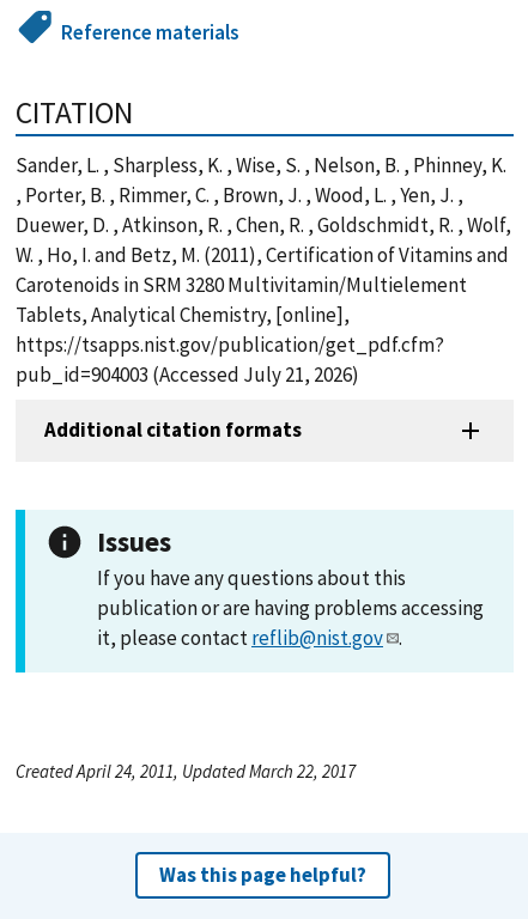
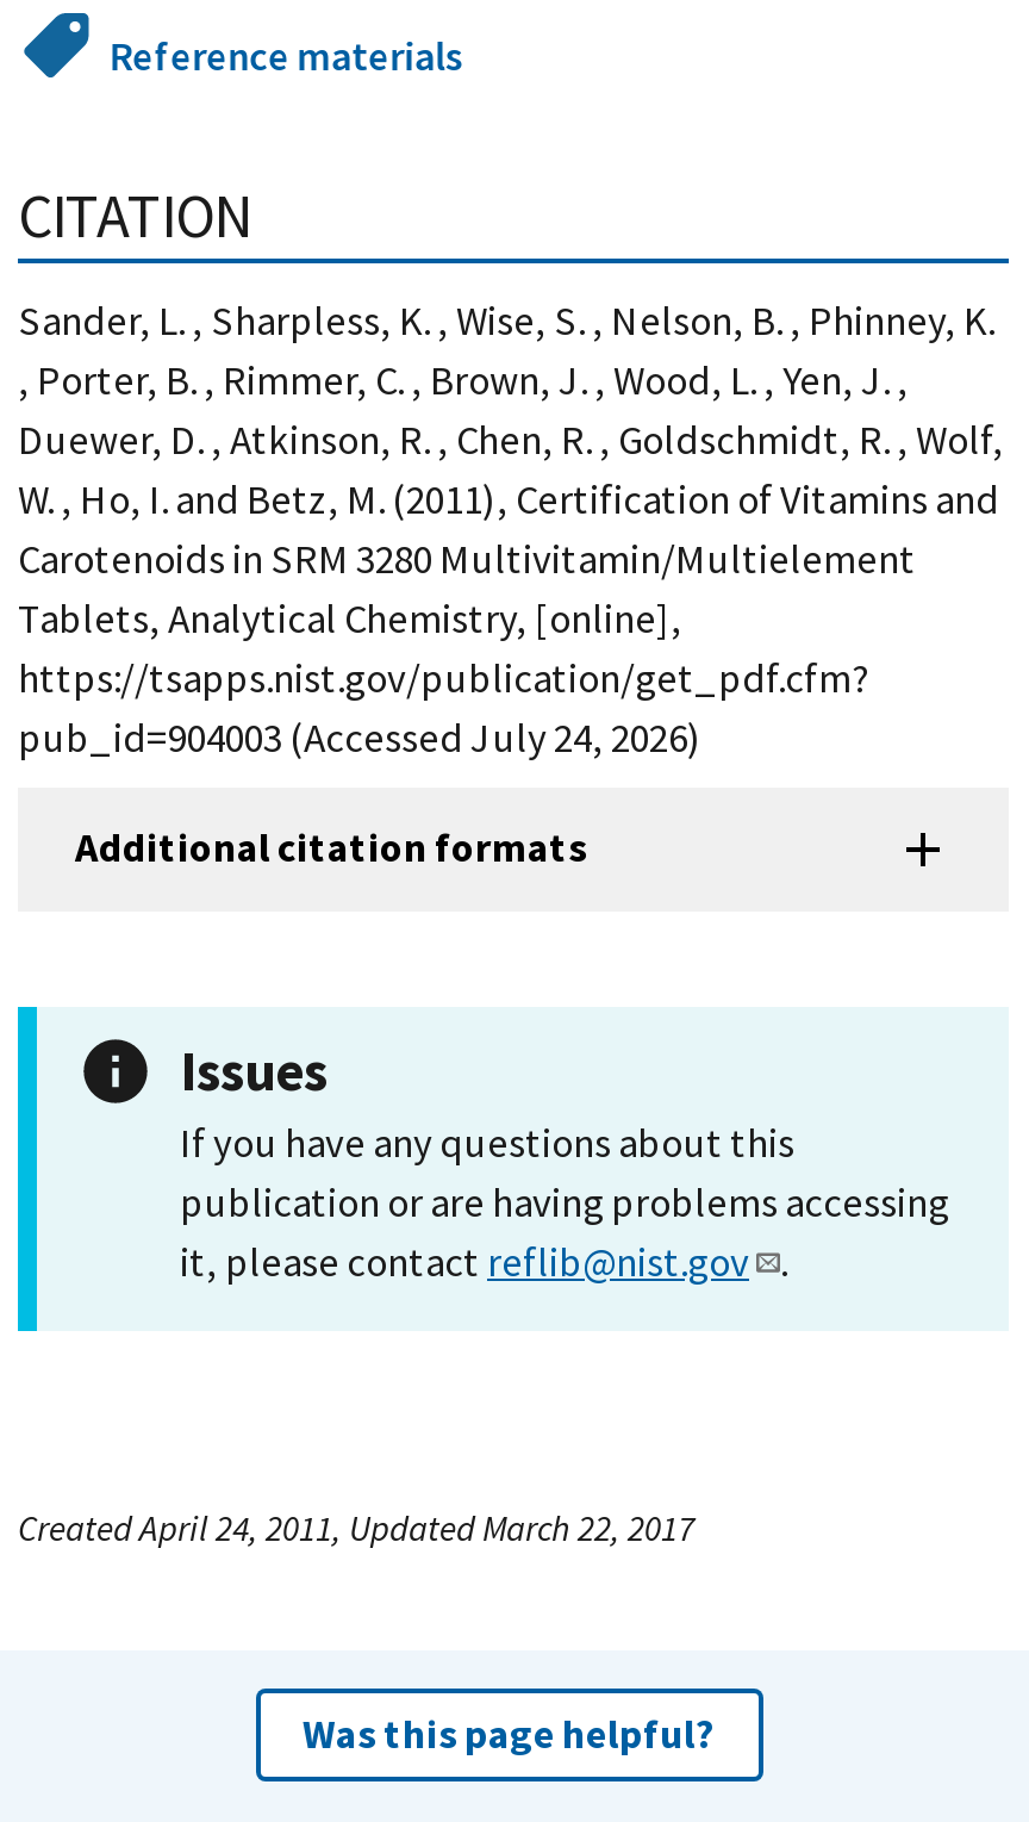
[16,361,359,388] pub_id=904003 (Accessed July 21, 2026) -> [18,711,701,764] pub_id=904003 (Accessed July 24, 2026)

